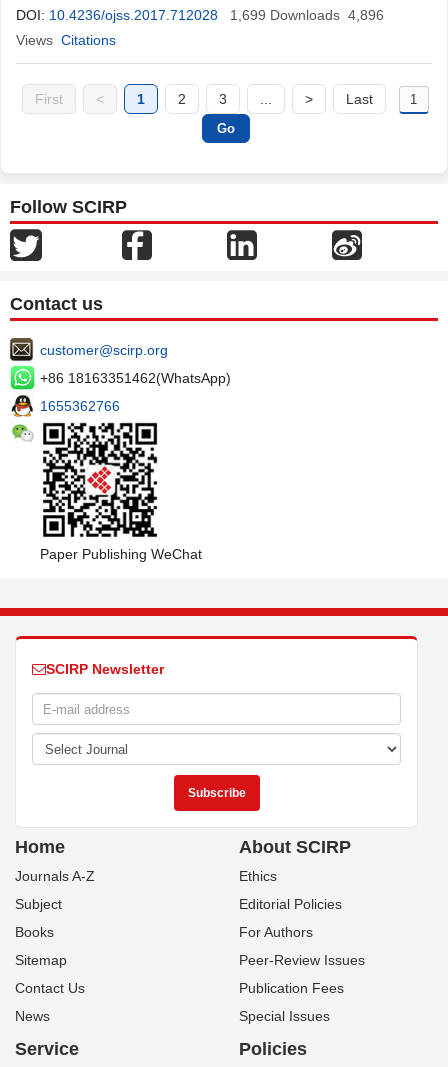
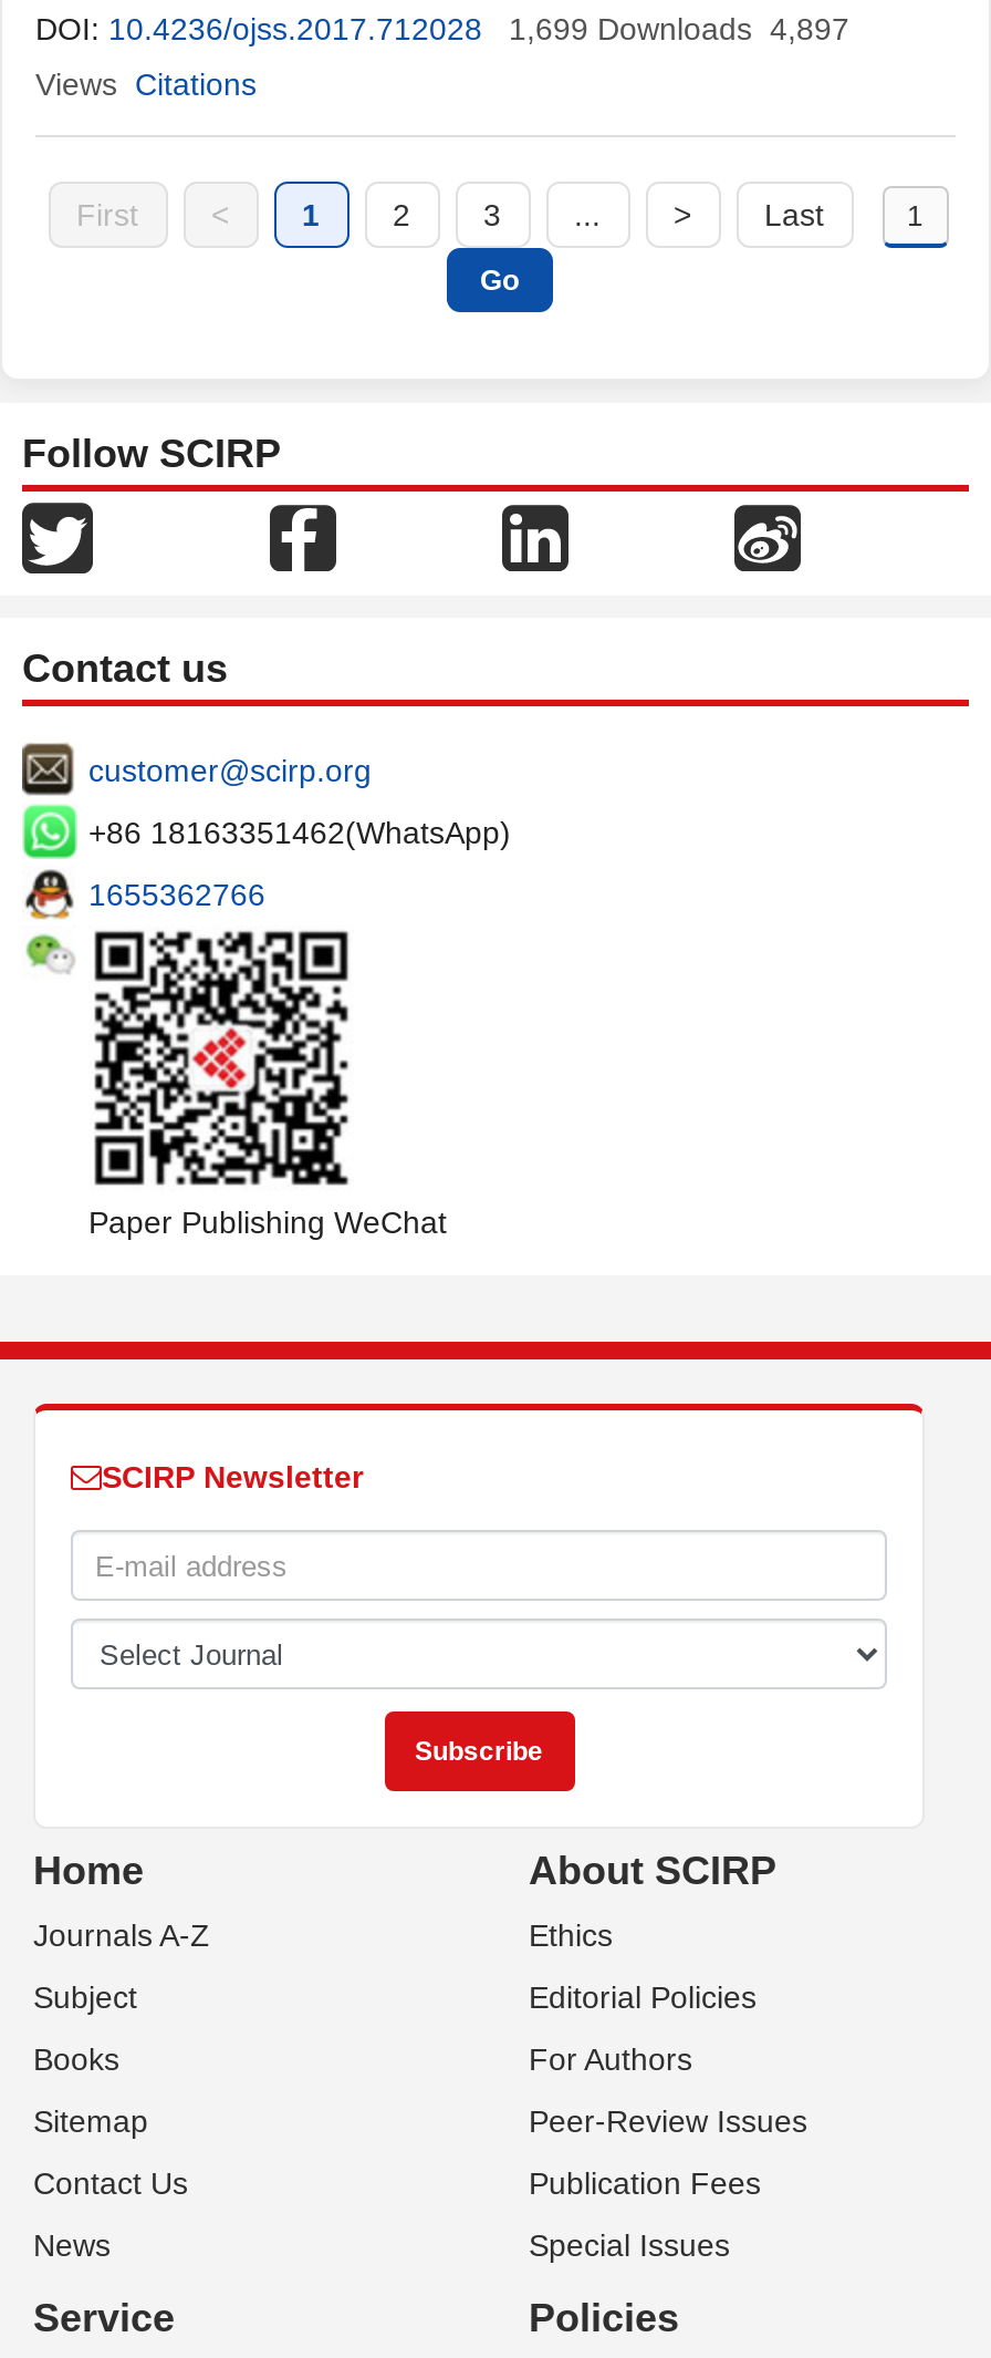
[16,7,384,23] DOI: 10.4236/ojss.2017.712028 1,699 Downloads 4,896 -> [35,11,849,46] DOI: 10.4236/ojss.2017.712028 1,699 Downloads 4,897

